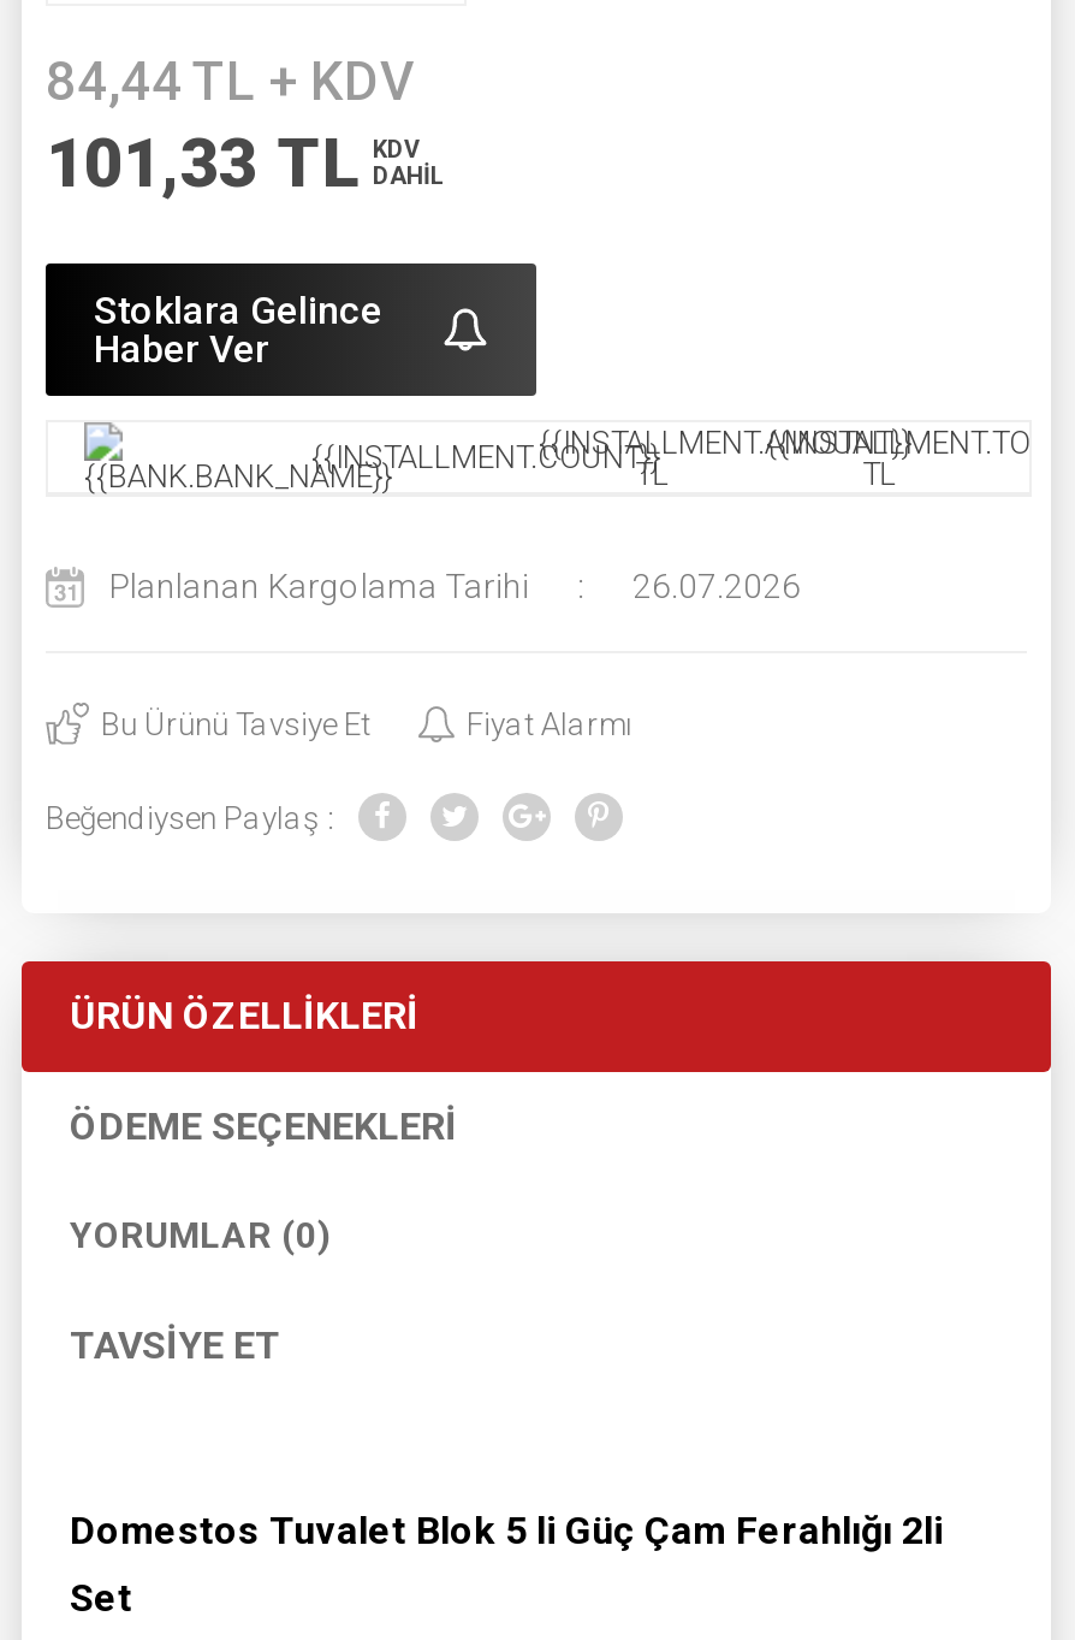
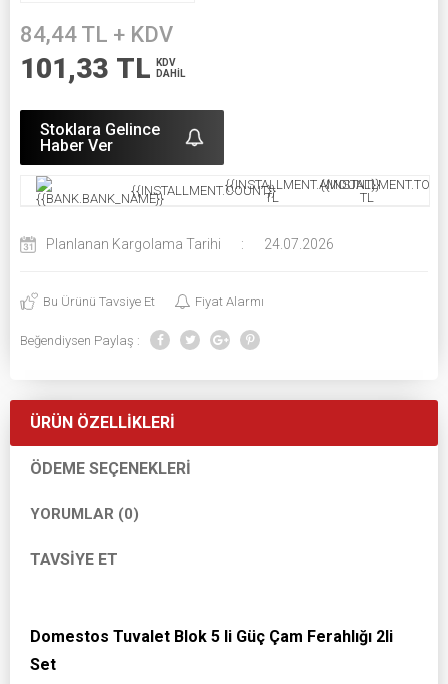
[632,567,801,605] 26.07.2026 -> [264,236,334,252] 24.07.2026

